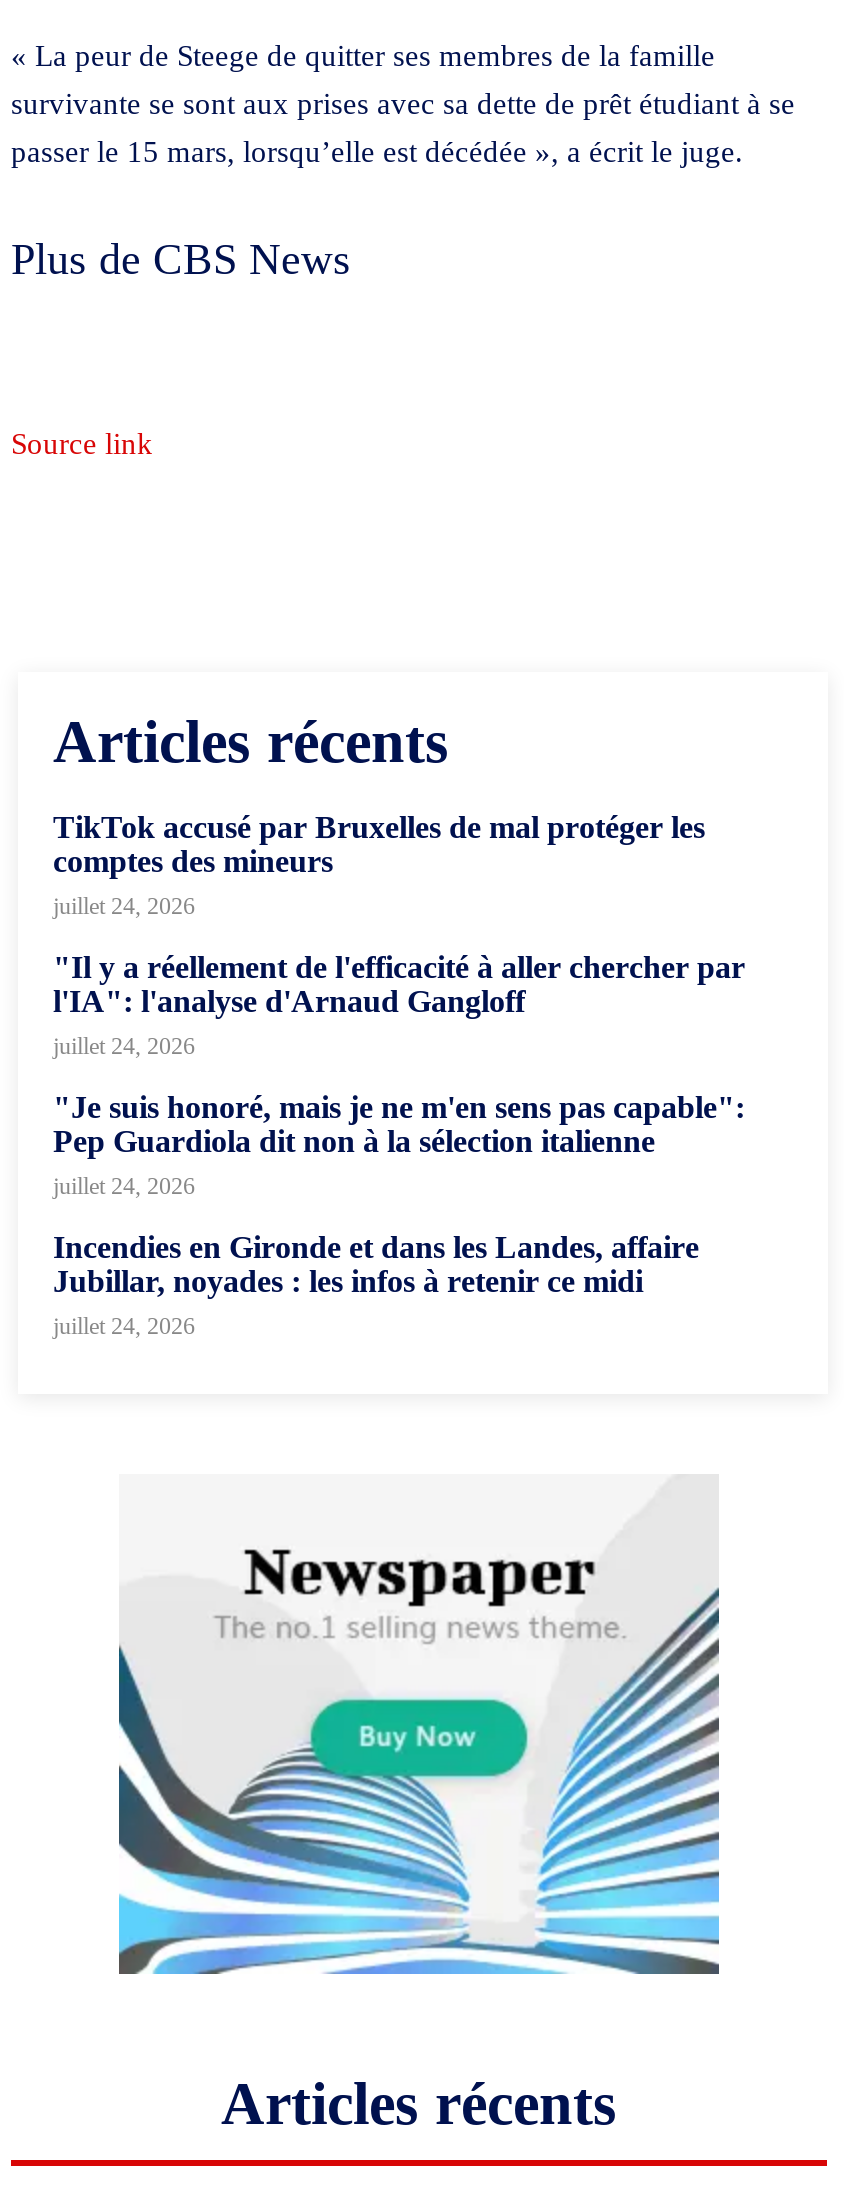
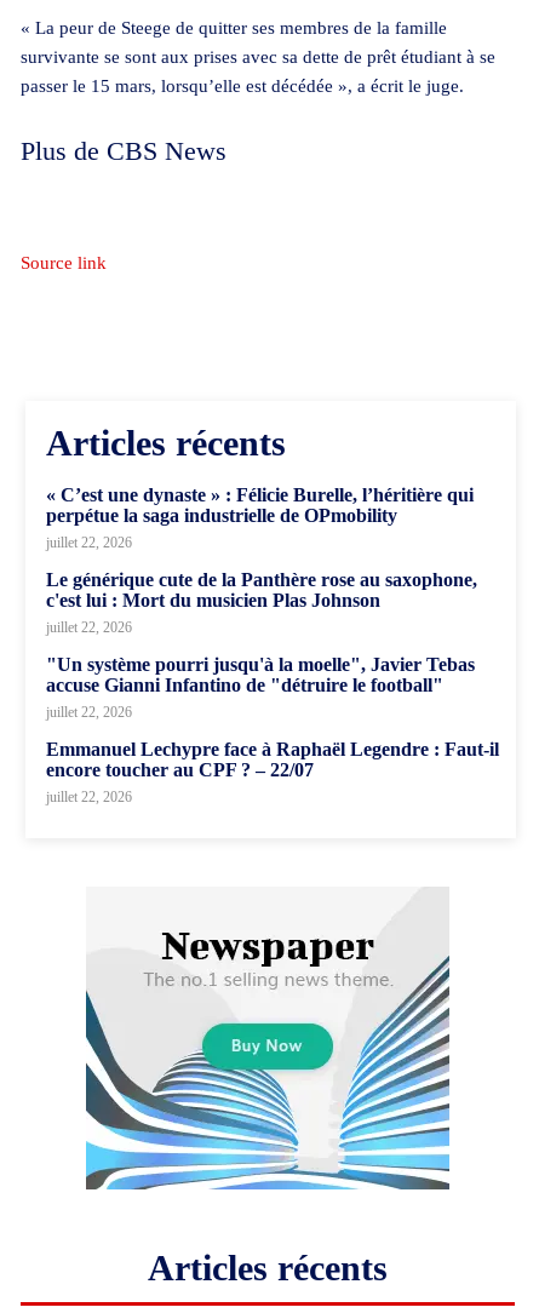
[53,810,705,920] TikTok accusé par Bruxelles de mal protéger les | comptes des mineurs | juillet 24, 2026 -> [46,484,474,551] « C’est une dynaste » : Félicie Burelle, l’héritière qui | perpétue la saga industrielle de OPmobility | juillet 22, 2026
[53,950,745,1060] "Il y a réellement de l'efficacité à aller chercher par | l'IA": l'analyse d'Arnaud Gangloff | juillet 24, 2026 -> [46,569,477,636] Le générique cute de la Panthère rose au saxophone, | c'est lui : Mort du musicien Plas Johnson | juillet 22, 2026
[53,1090,745,1200] "Je suis honoré, mais je ne m'en sens pas capable": | Pep Guardiola dit non à la sélection italienne | juillet 24, 2026 -> [46,654,475,720] "Un système pourri jusqu'à la moelle", Javier Tebas | accuse Gianni Infantino de "détruire le football" | juillet 22, 2026
[53,1230,699,1340] Incendies en Gironde et dans les Landes, affaire | Jubillar, noyades : les infos à retenir ce midi | juillet 24, 2026 -> [46,739,499,805] Emmanuel Lechypre face à Raphaël Legendre : Faut-il | encore toucher au CPF ? – 22/07 | juillet 22, 2026

